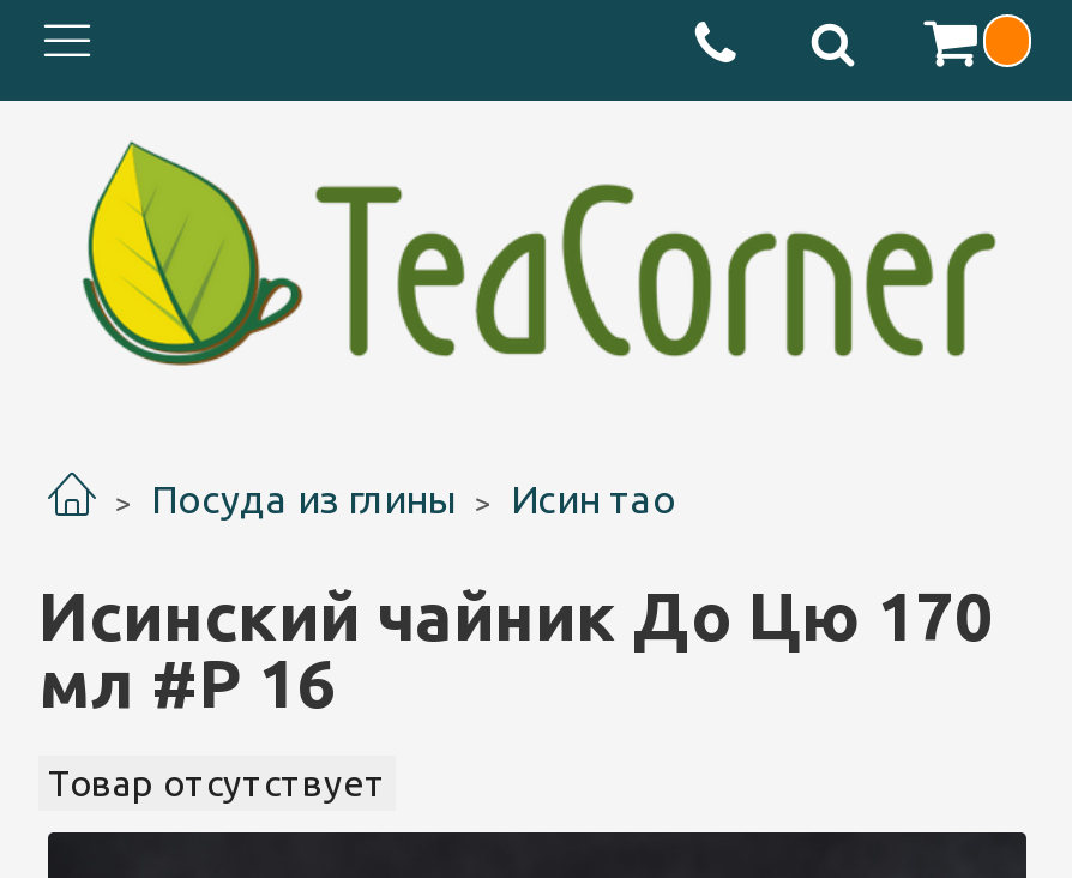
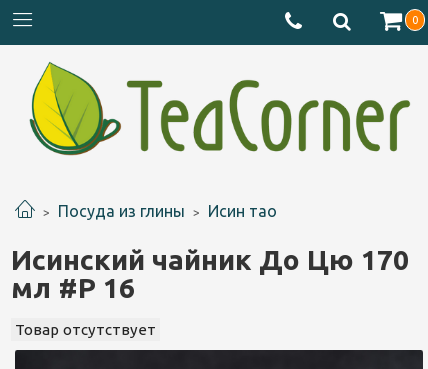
none -> [412,14,418,26] 0

